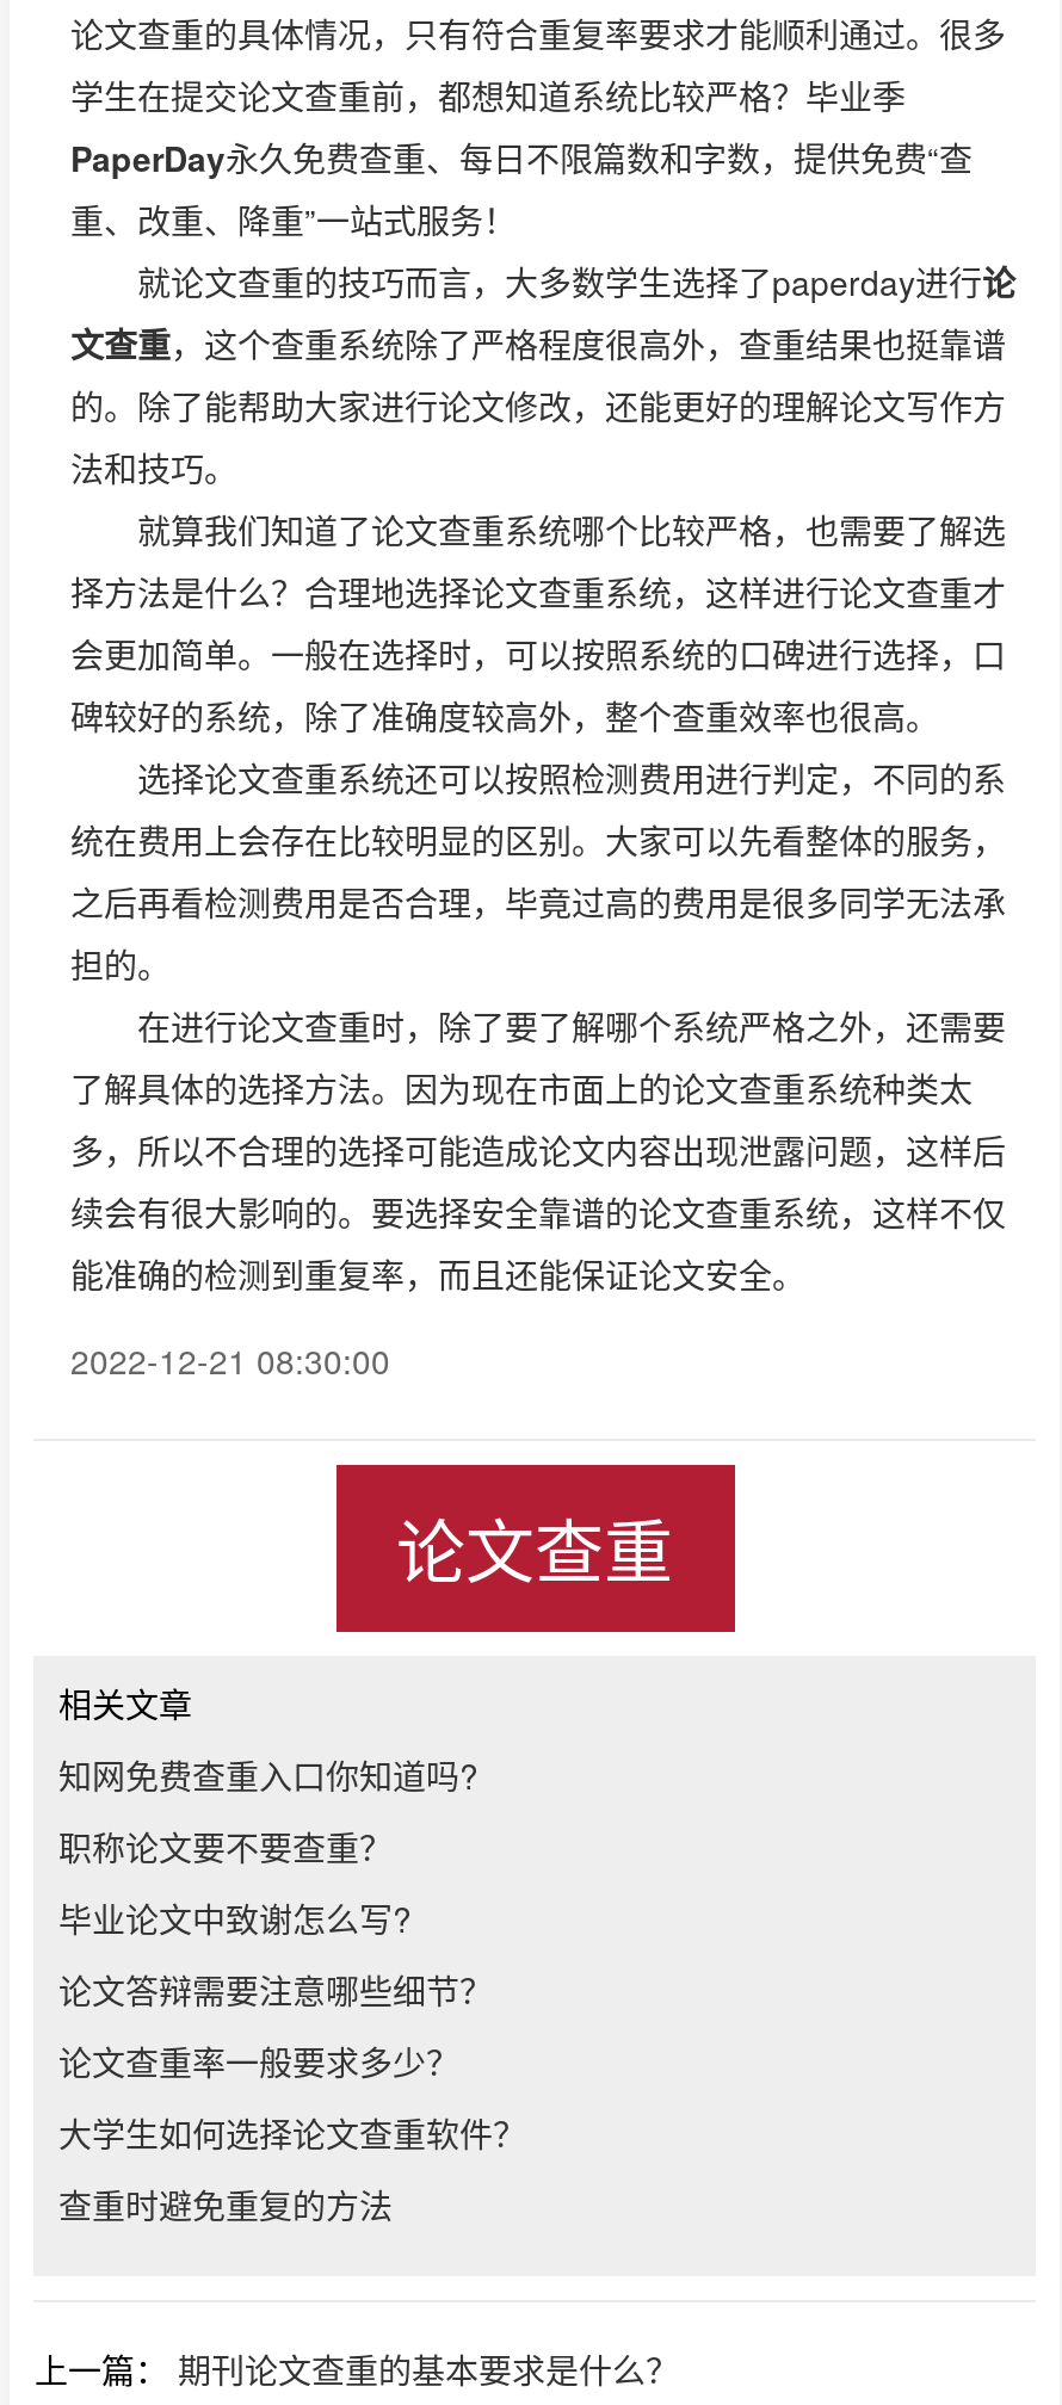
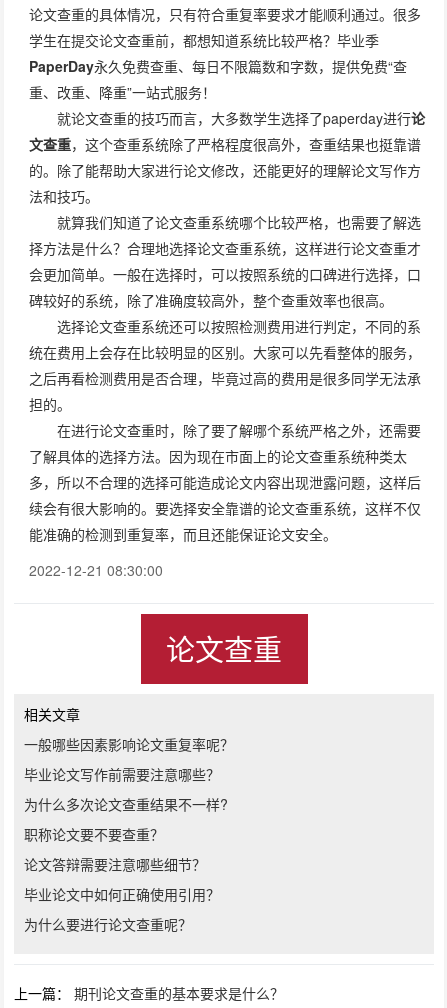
[58,1751,478,1799] 知网免费查重入口你知道吗? -> [24,734,234,814] 一般哪些因素影响论文重复率呢？ | 毕业论文写作前需要注意哪些？ | 为什么多次论文查重结果不一样?
moved [58,1823,393,1871] -> [24,824,164,844]: 职称论文要不要查重？
[58,1894,412,1942] 毕业论文中致谢怎么写? -> none
moved [58,1966,493,2014] -> [24,854,206,874]: 论文答辩需要注意哪些细节？
[58,2038,526,2228] 论文查重率一般要求多少？ | 大学生如何选择论文查重软件？ | 查重时避免重复的方法 -> [24,884,220,934] 毕业论文中如何正确使用引用？ | 为什么要进行论文查重呢？

